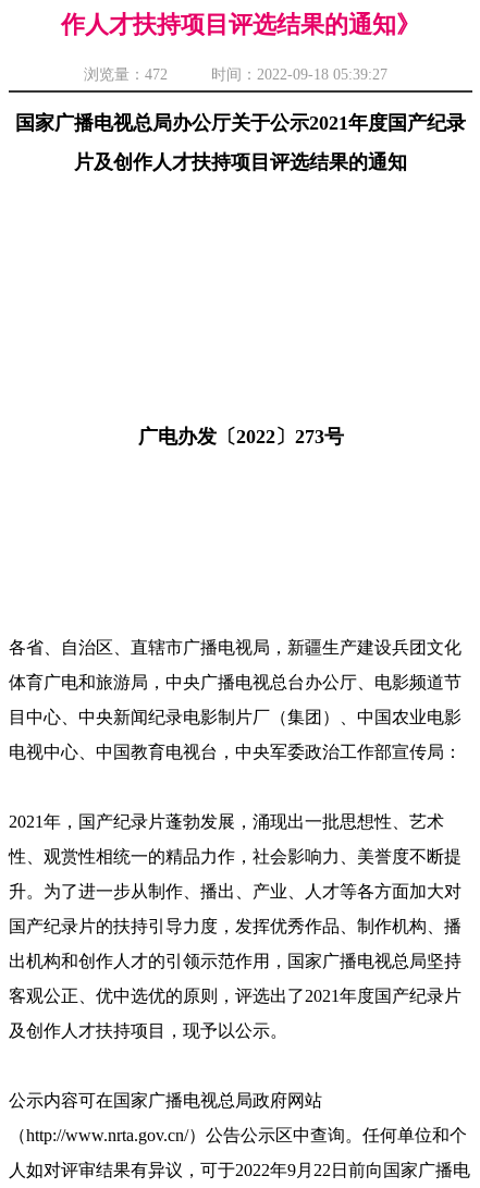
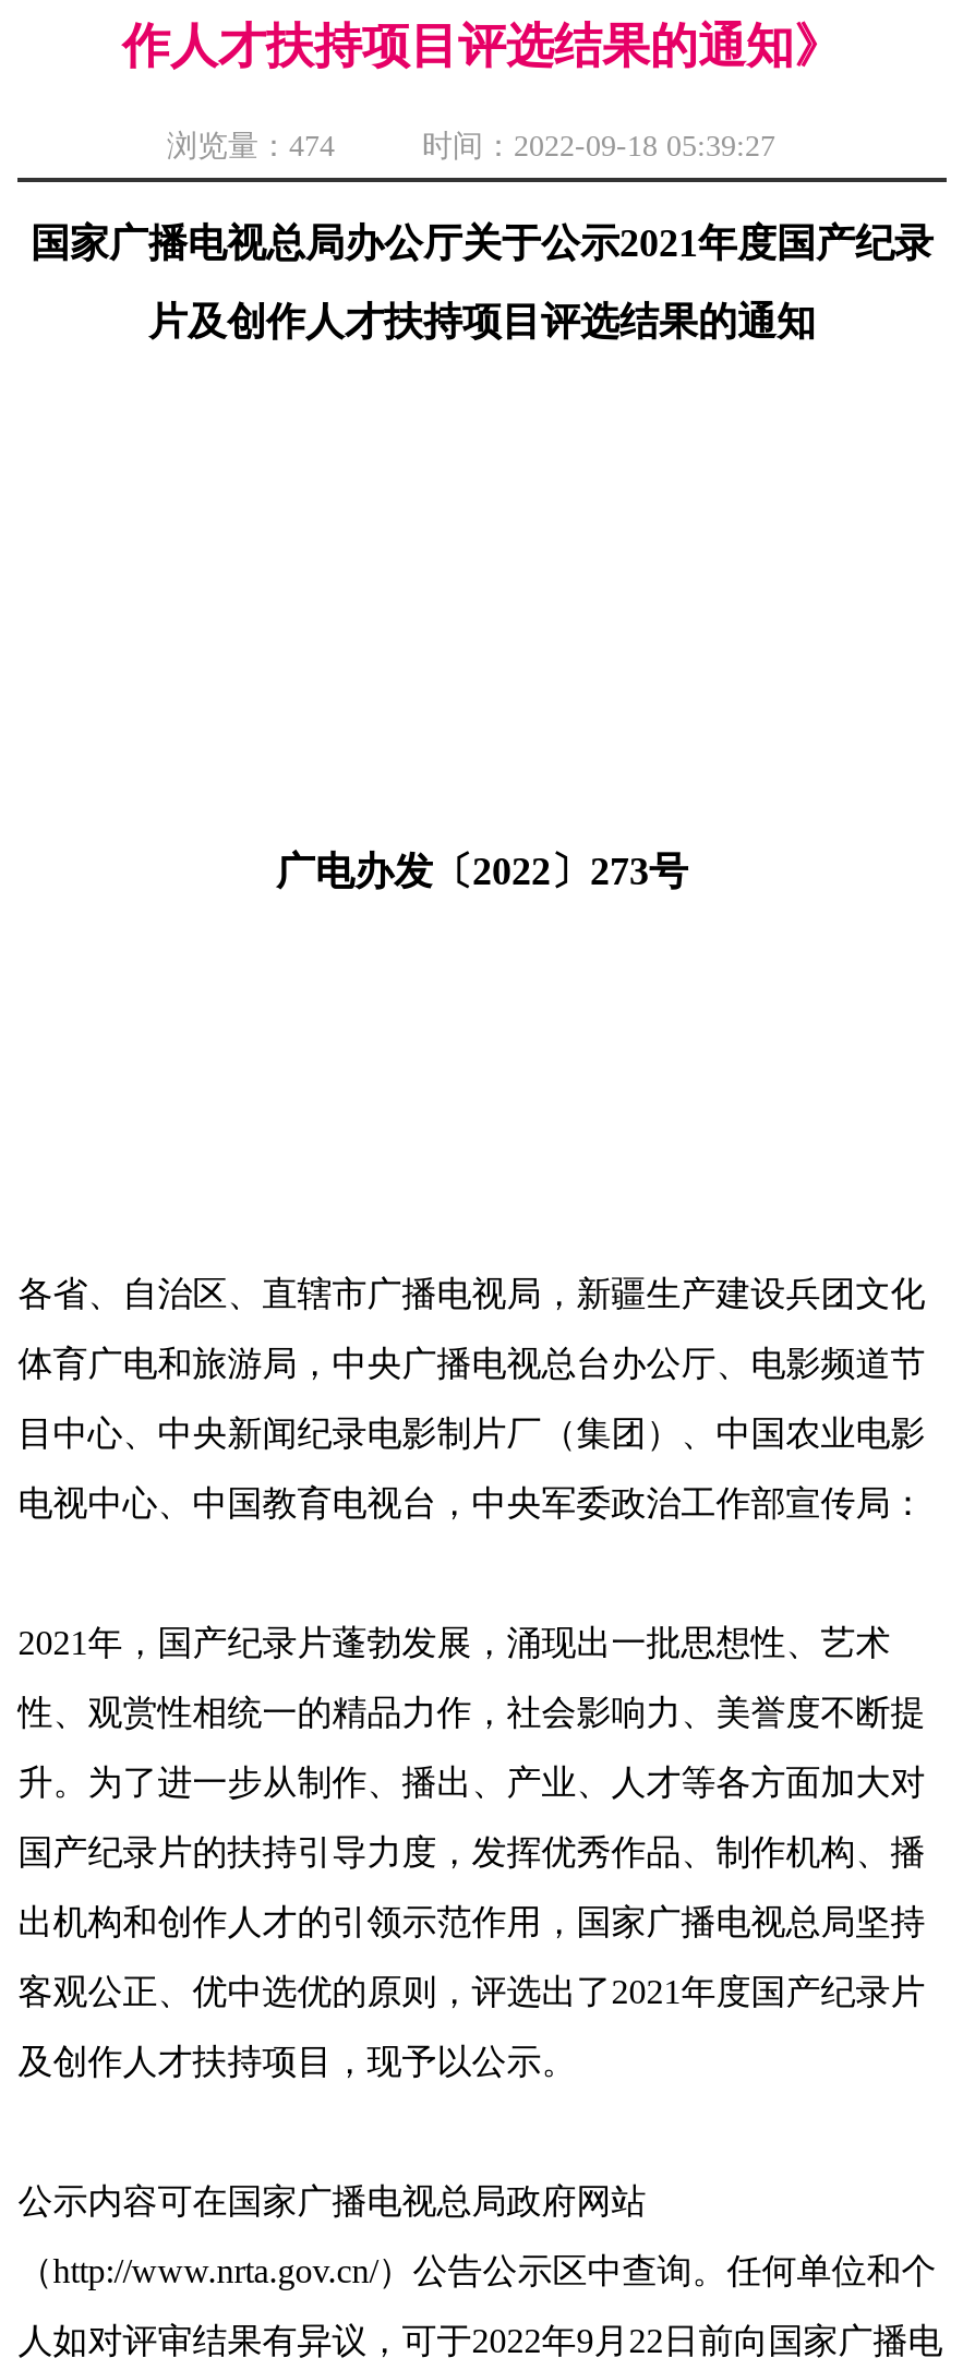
[83,66,387,83] 浏览量：472 时间：2022-09-18 05:39:27 -> [167,130,775,163] 浏览量：474 时间：2022-09-18 05:39:27

